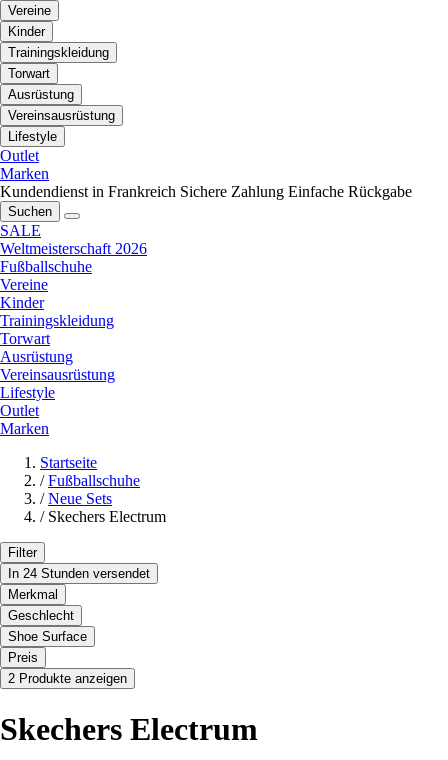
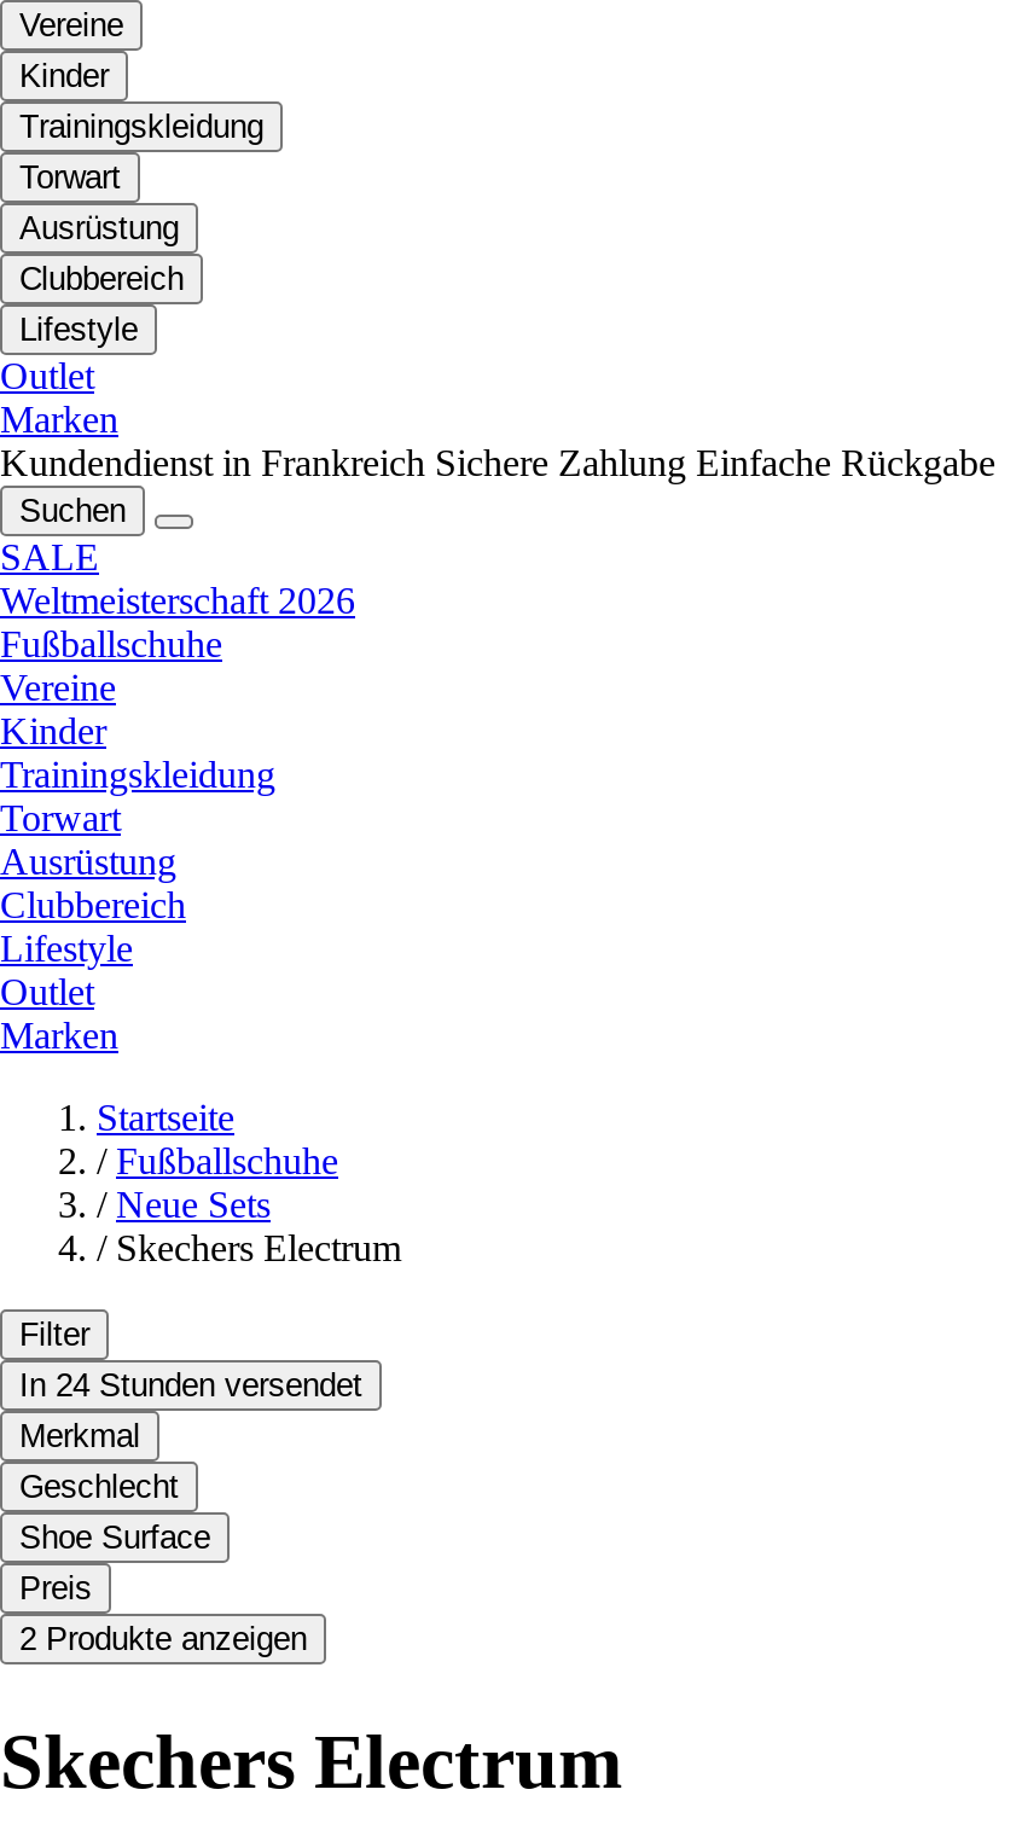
[8,108,115,123] Vereinsausrüstung -> [19,262,184,298] Clubbereich
[0,366,115,383] Vereinsausrüstung -> [0,885,186,926] Clubbereich

